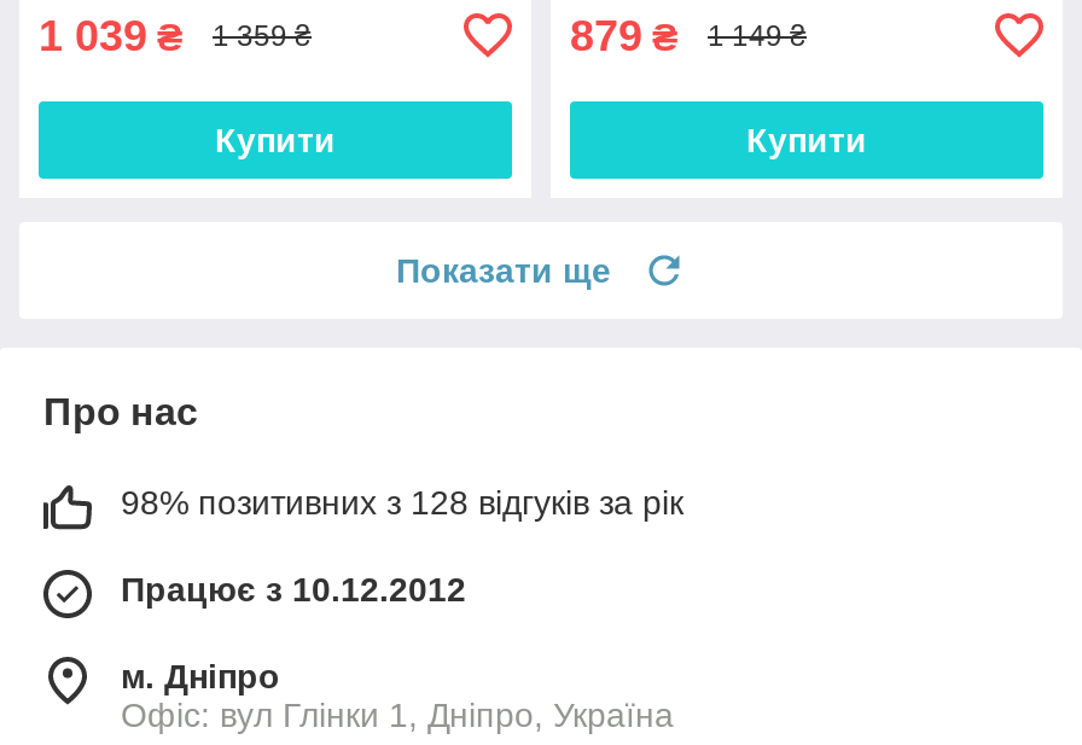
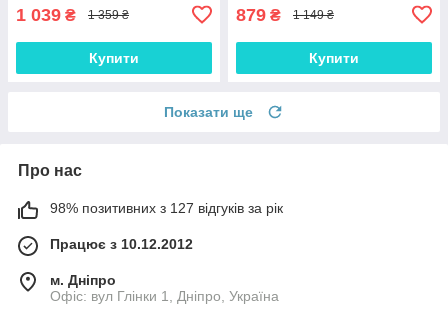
[121,482,683,521] 98% позитивних з 128 відгуків за рік -> [50,200,283,216] 98% позитивних з 127 відгуків за рік

